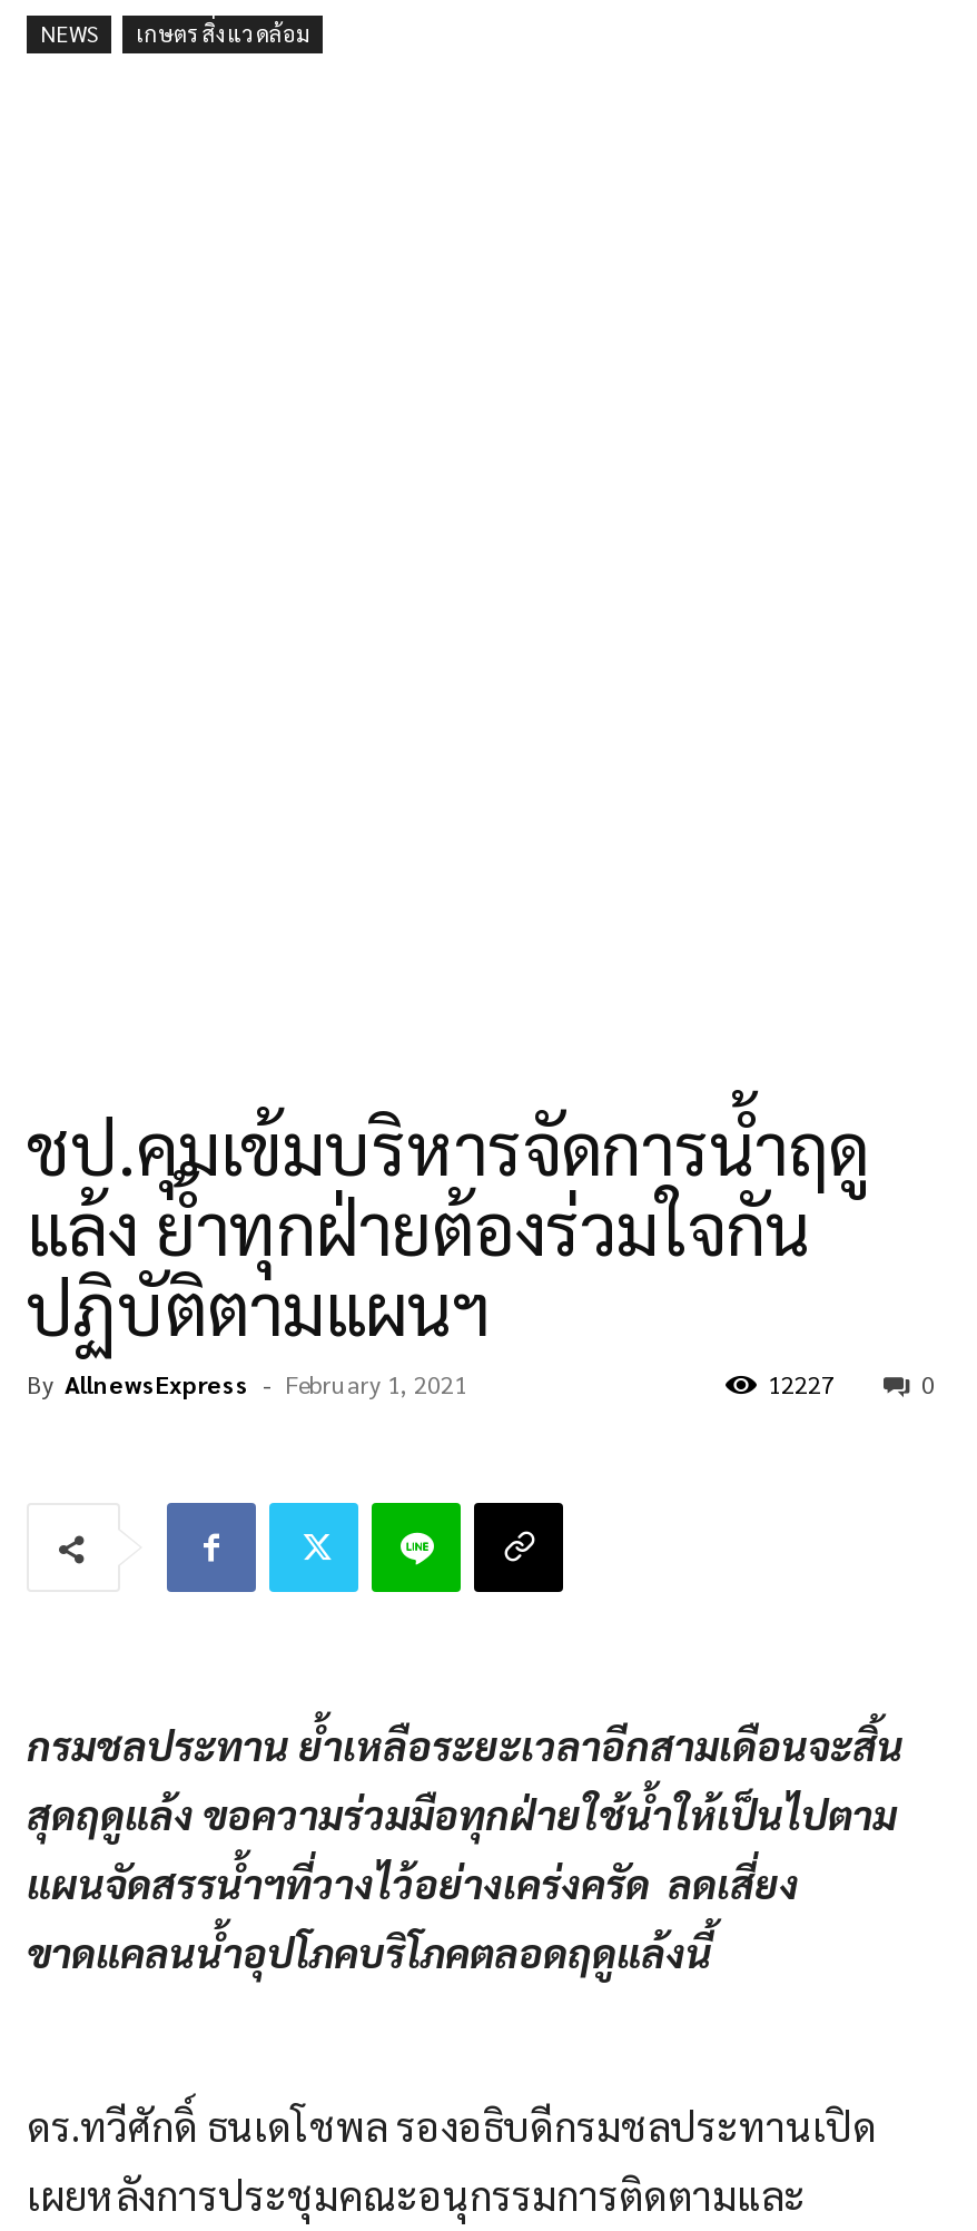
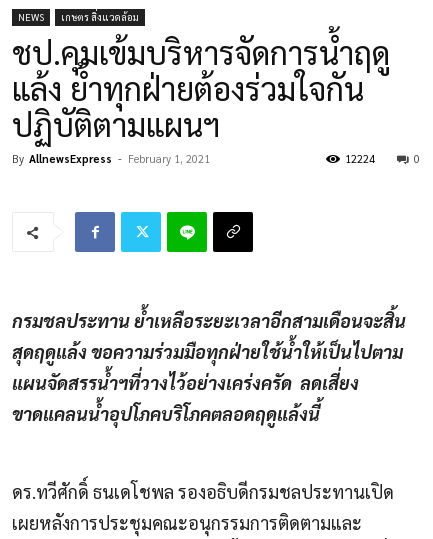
[768,1367,835,1400] 12227 -> [345,151,375,166] 12224

